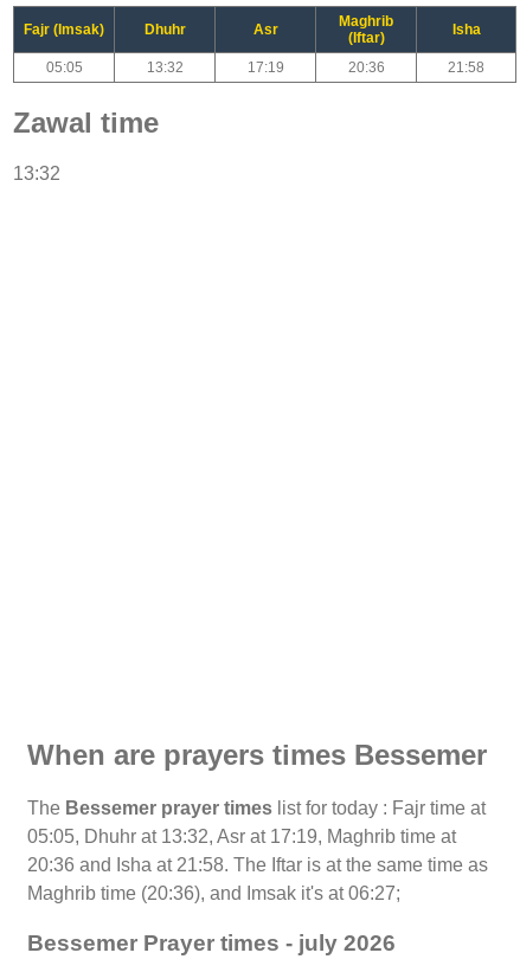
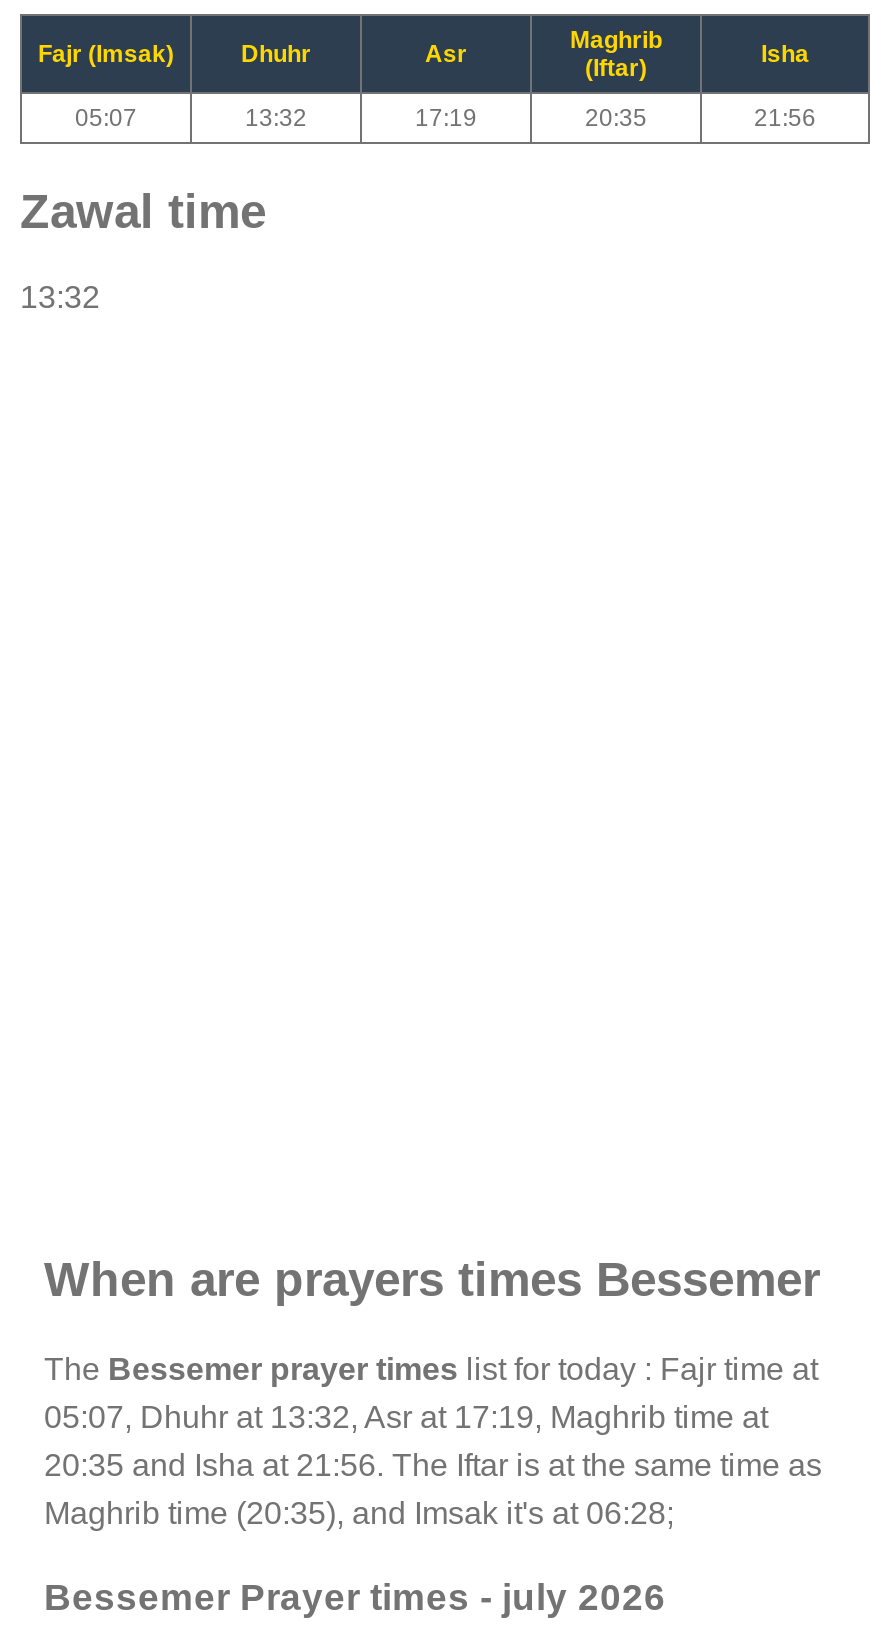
[46,59,82,76] 05:05 -> [75,104,137,132] 05:07
[348,59,384,76] 20:36 -> [585,104,647,132] 20:35
[448,59,484,76] 21:58 -> [754,104,816,132] 21:56
[27,827,456,847] 05:05, Dhuhr at 13:32, Asr at 17:19, Maghrib time at -> [44,1401,768,1435] 05:07, Dhuhr at 13:32, Asr at 17:19, Maghrib time at
[27,855,488,876] 20:36 and Isha at 21:58. The Iftar is at the same time as -> [44,1449,822,1483] 20:35 and Isha at 21:56. The Iftar is at the same time as
[27,884,400,904] Maghrib time (20:36), and Imsak it's at 06:27; -> [44,1497,674,1531] Maghrib time (20:35), and Imsak it's at 06:28;

